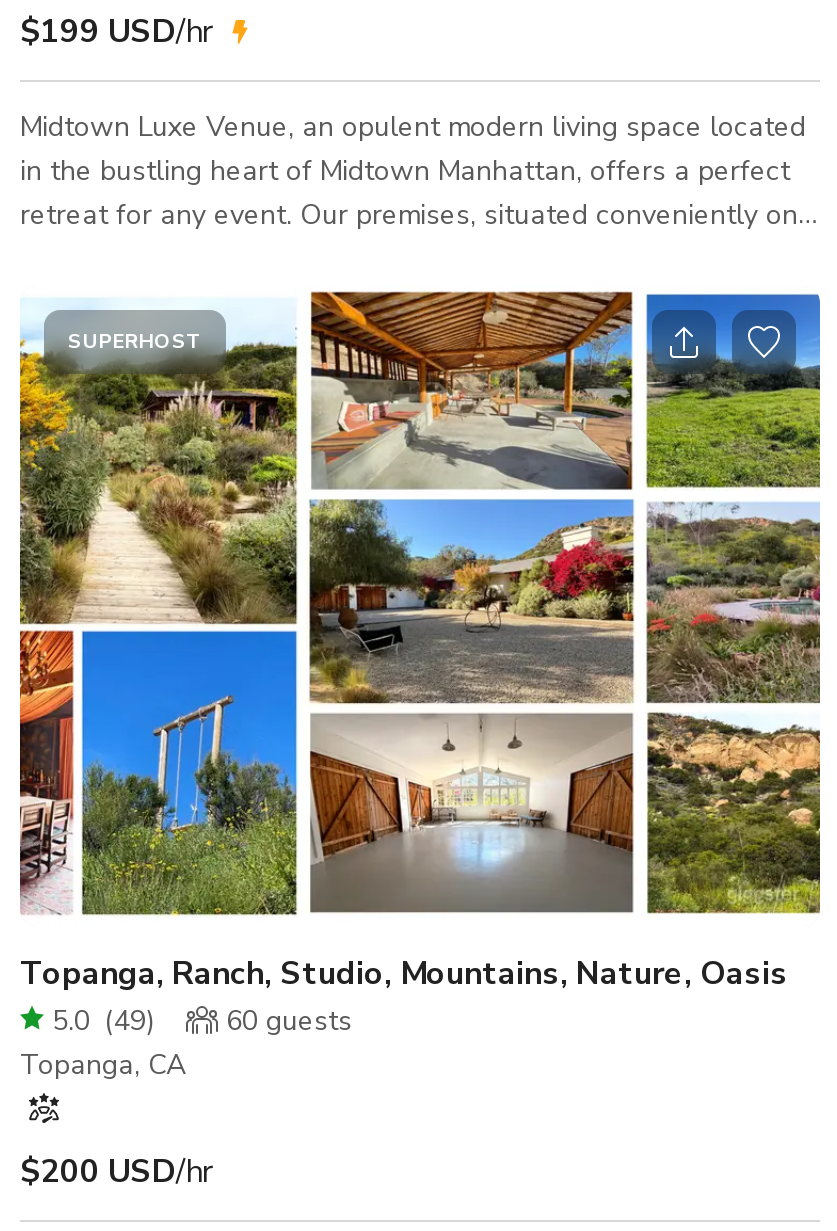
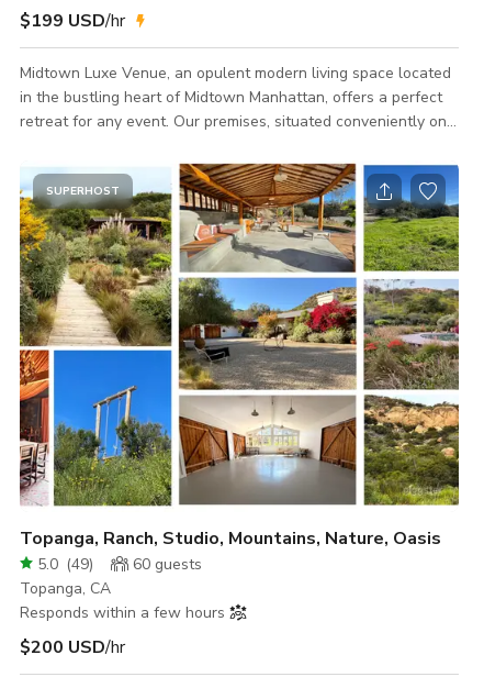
none -> [20,602,225,623] Responds within a few hours

